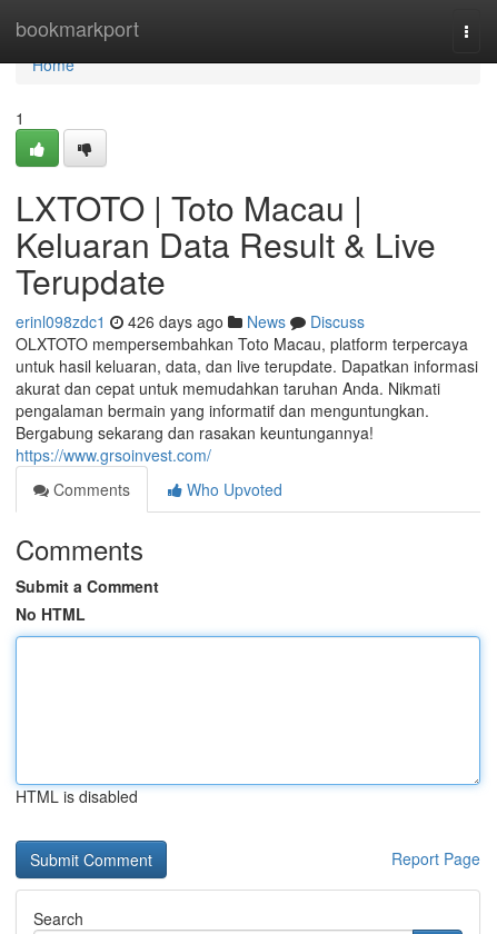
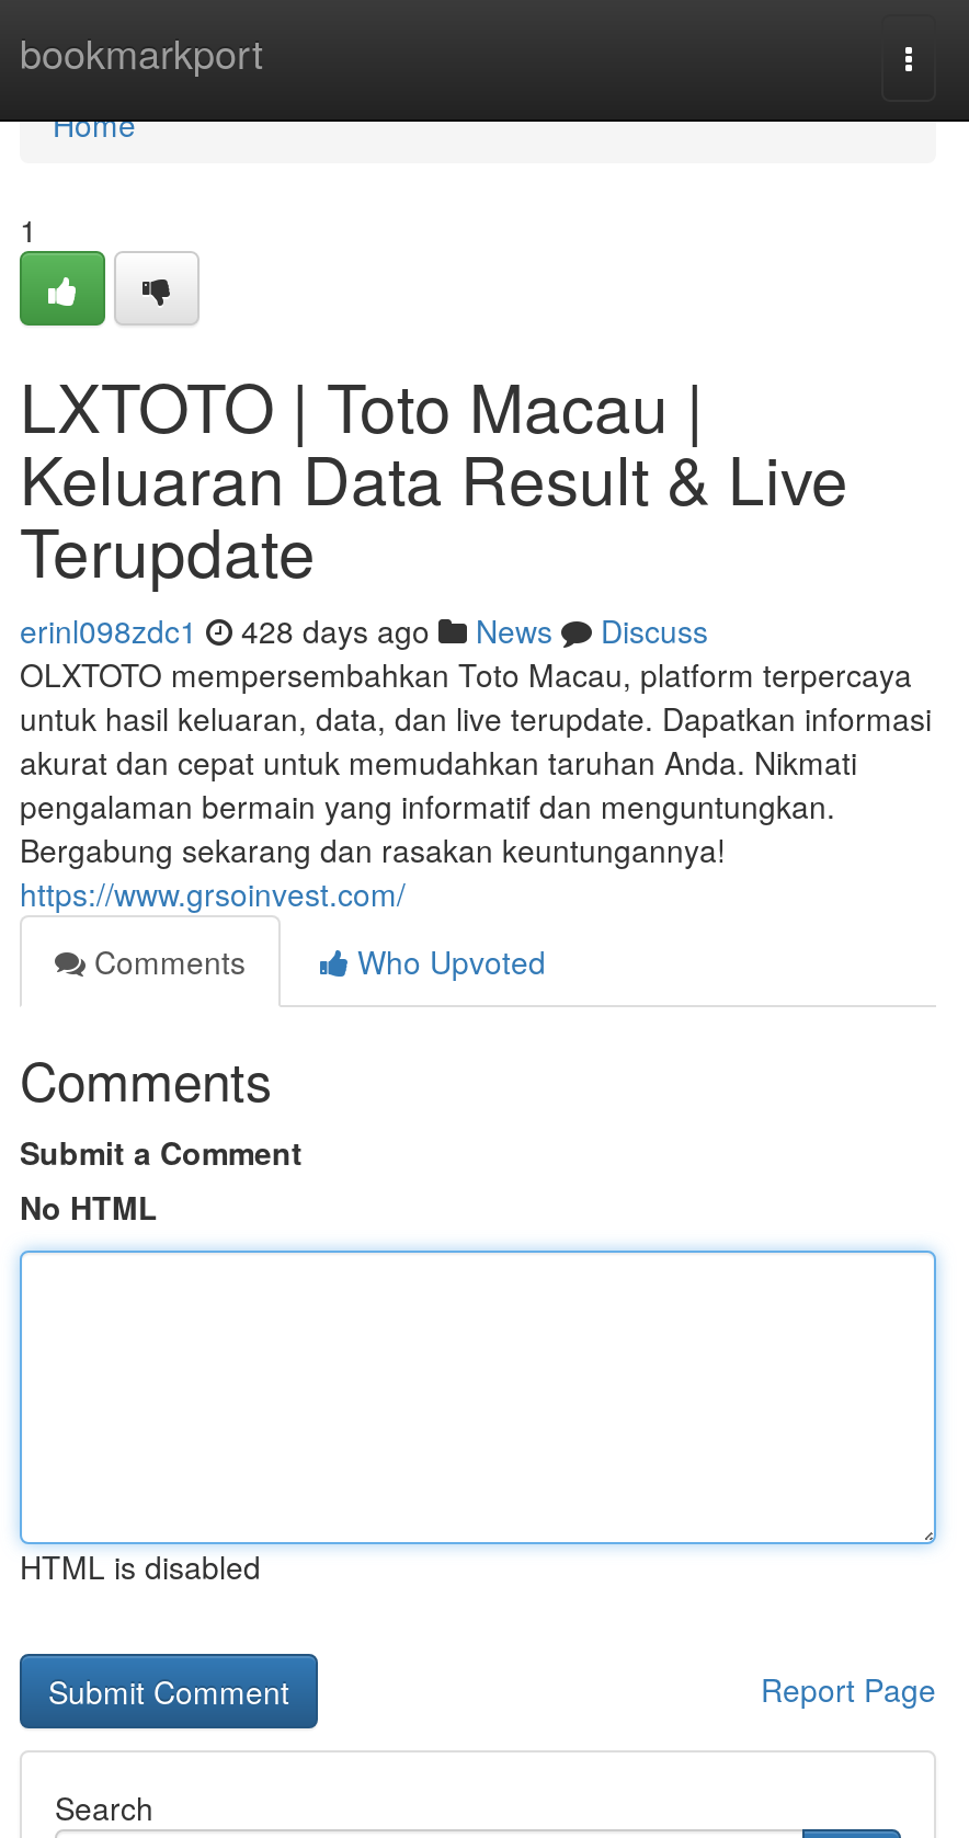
[16,310,365,332] erinl098zdc1 426 days ago News Discuss -> [20,608,708,652] erinl098zdc1 428 days ago News Discuss

